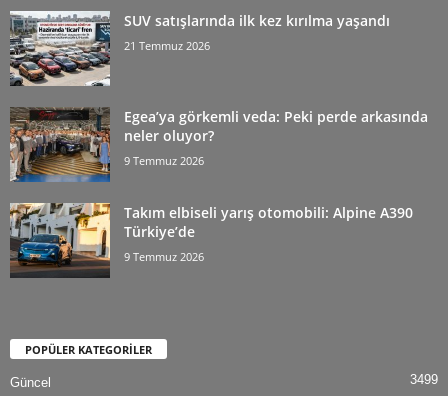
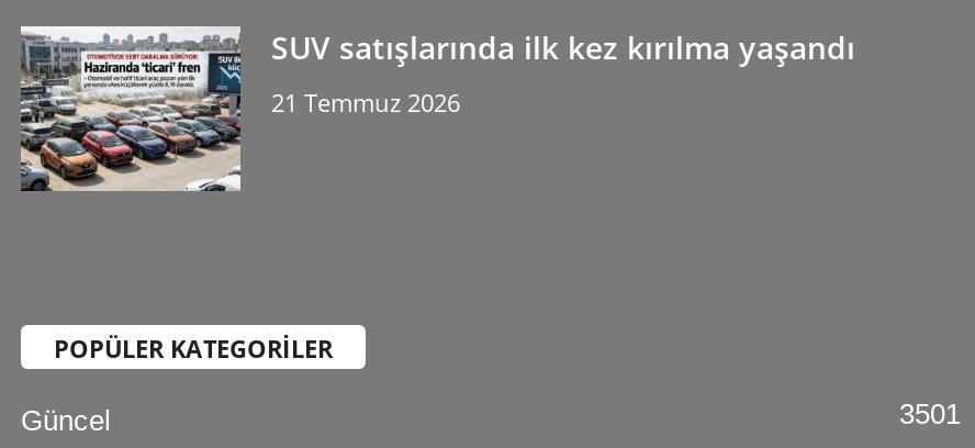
[10,107,428,264] [image] | Egea’ya görkemli veda: Peki perde arkasında | neler oluyor? | 9 Temmuz 2026 | Takım elbiseli yarış otomobili: Alpine A390 | Türkiye’de | 9 Temmuz 2026 -> none
[9,202,110,278] [image] -> none
[410,372,438,387] 3499 -> [899,397,961,430] 3501

